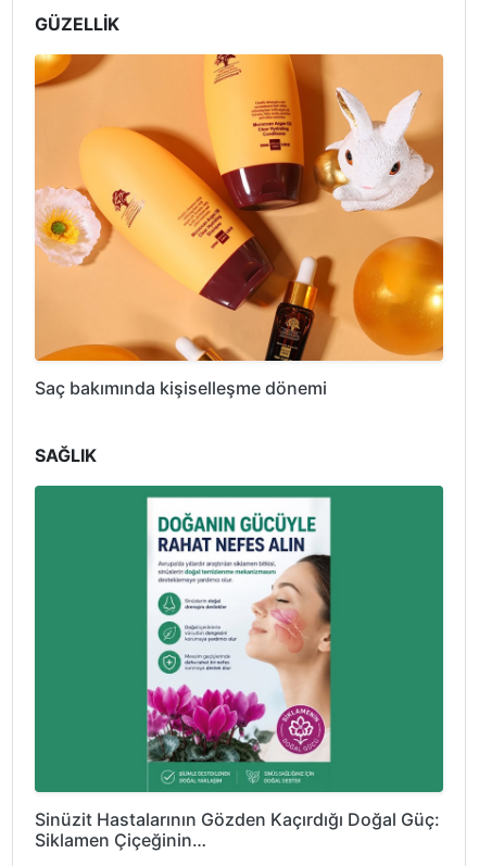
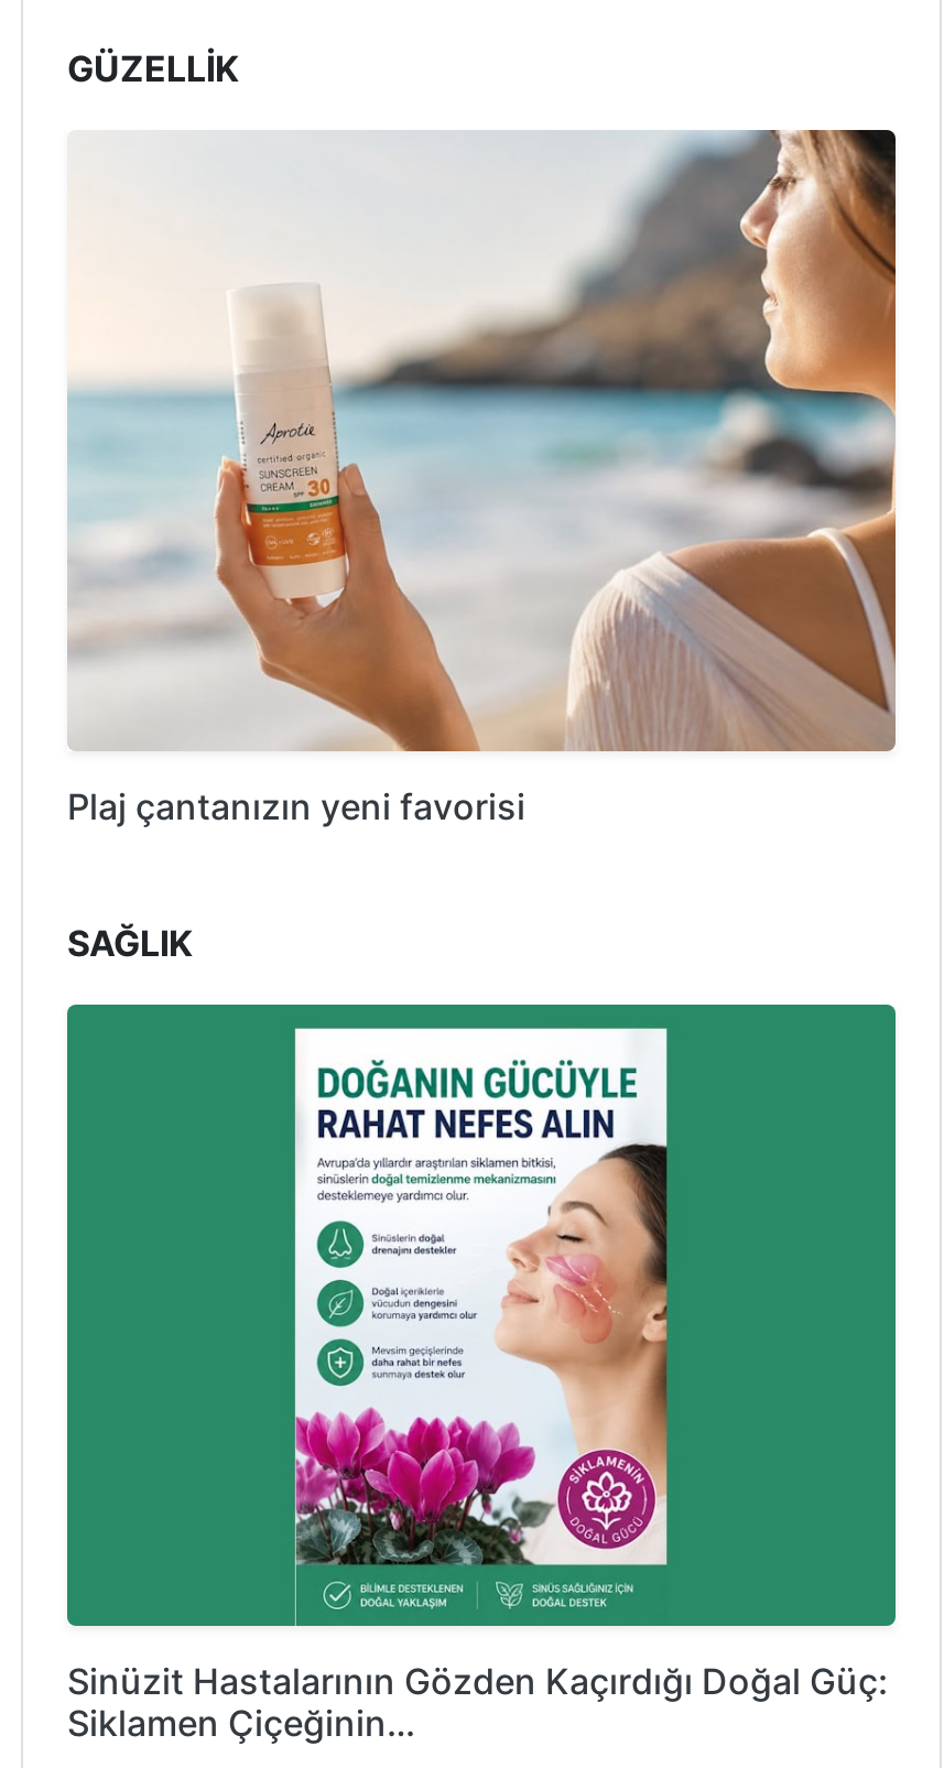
[34,53,444,398] [image] | Saç bakımında kişiselleşme dönemi -> [67,128,898,827] [image] | Plaj çantanızın yeni favorisi

